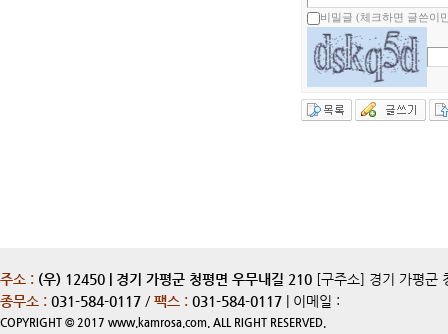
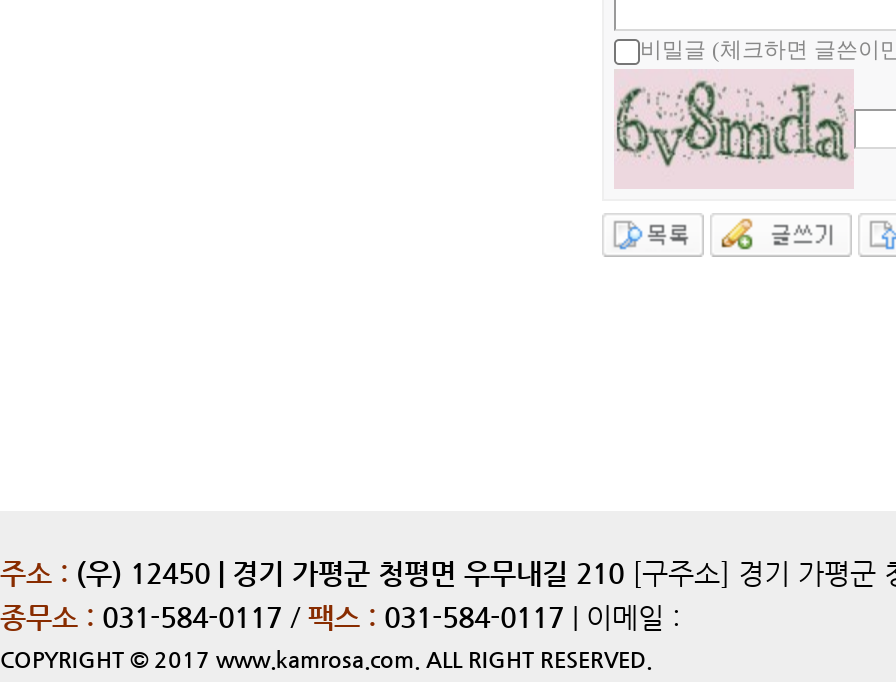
[307,27,427,87] [image] -> [614,69,854,187] [image]

